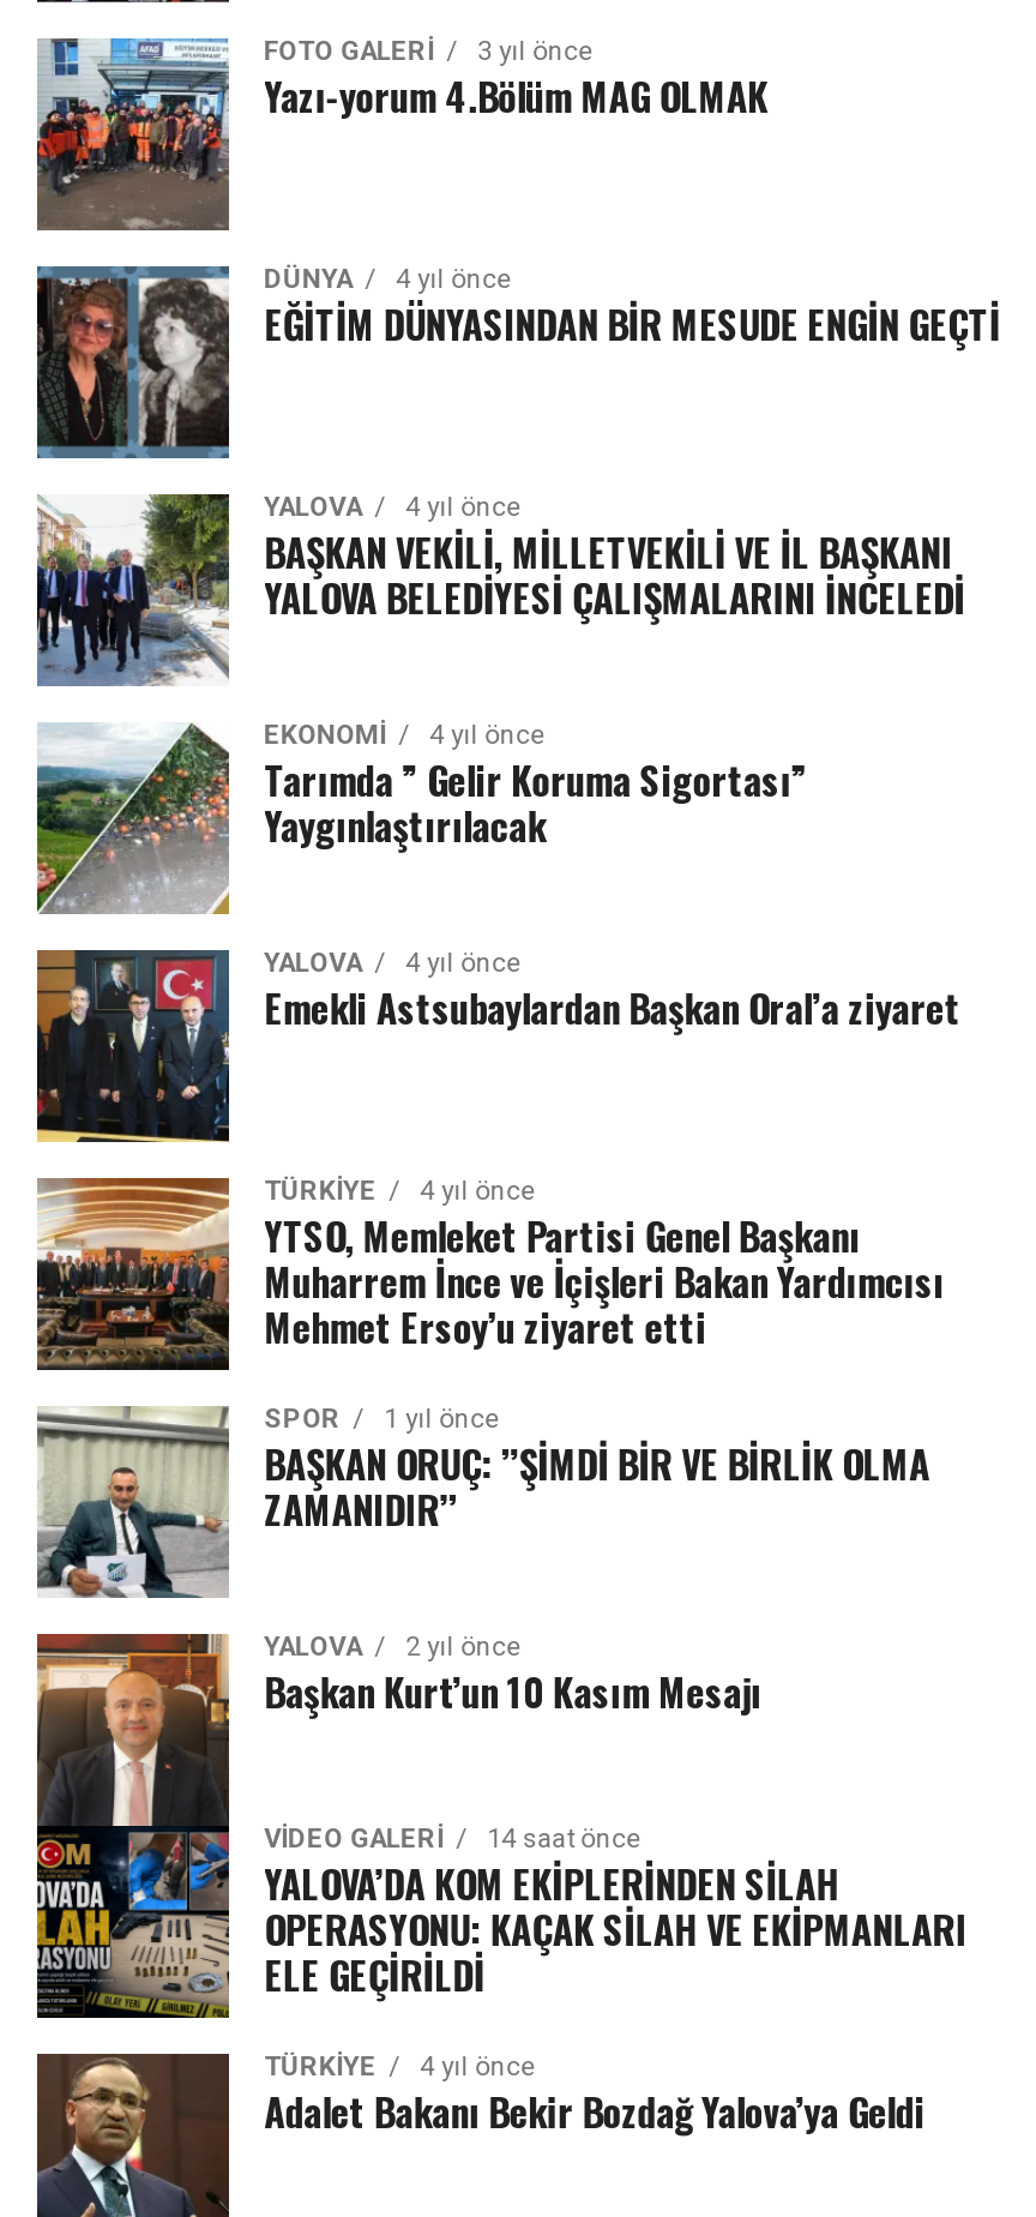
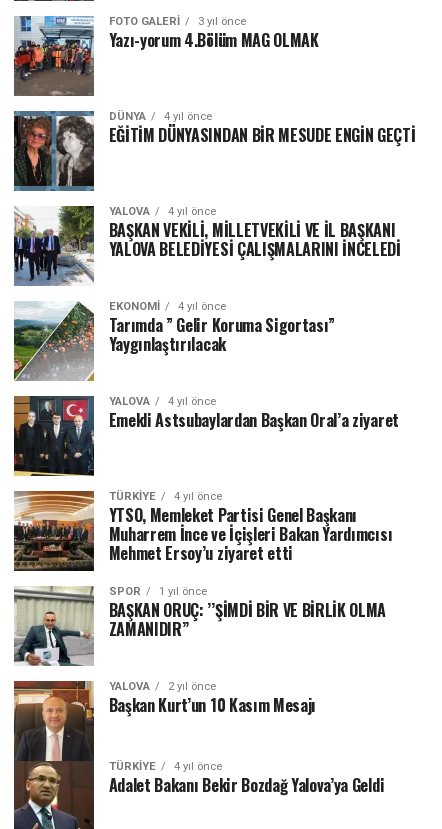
[37,1824,966,2056] [image] | VIDEO GALERI | 14 saat önce | YALOVA’DA KOM EKİPLERİNDEN SİLAH | OPERASYONU: KAÇAK SİLAH VE EKİPMANLARI | ELE GEÇİRİLDİ -> none

